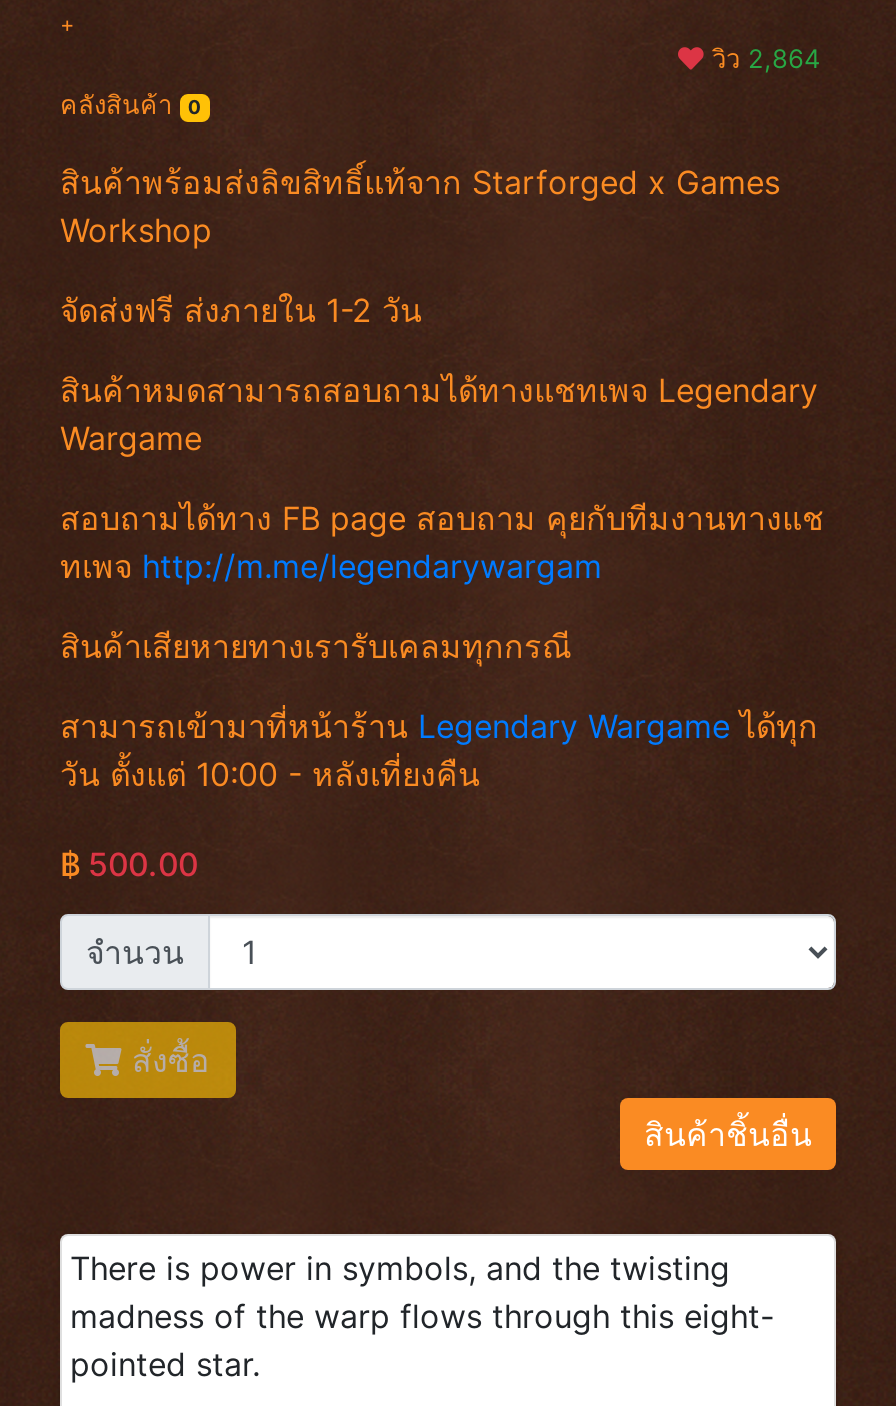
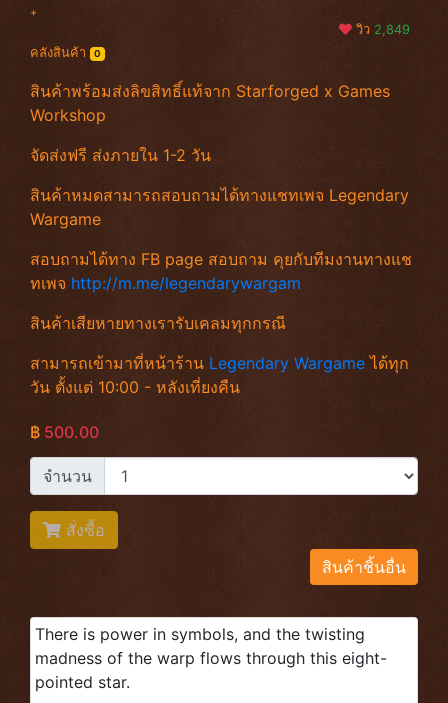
[704,45,820,75] วิว2,864 -> [352,22,410,37] วิว2,849

